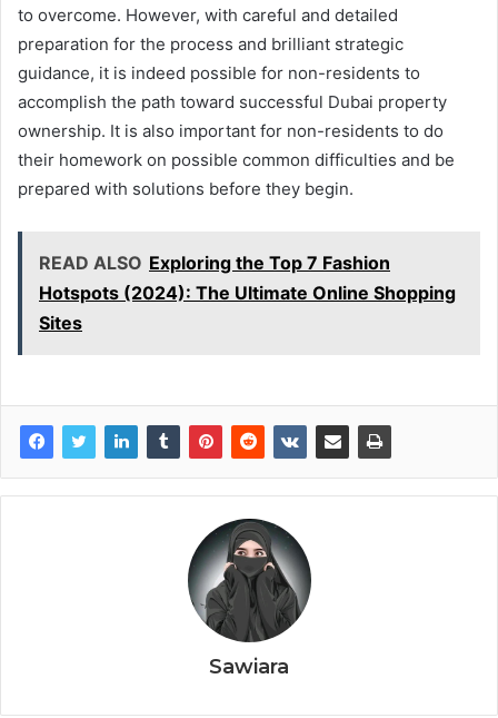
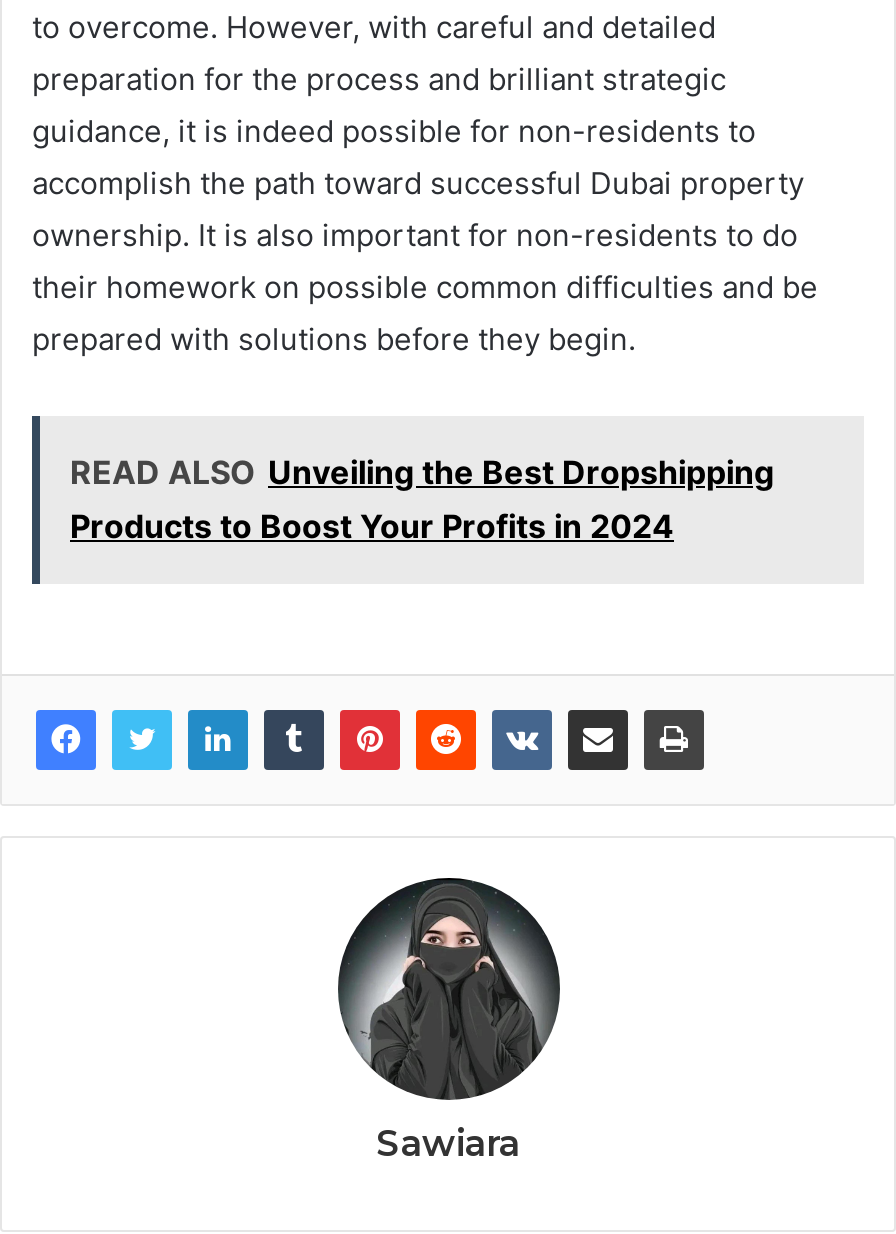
[39,252,456,334] READ ALSO Exploring the Top 7 Fashion | Hotspots (2024): The Ultimate Online Shopping | Sites -> [70,452,774,546] READ ALSO Unveiling the Best Dropshipping | Products to Boost Your Profits in 2024

